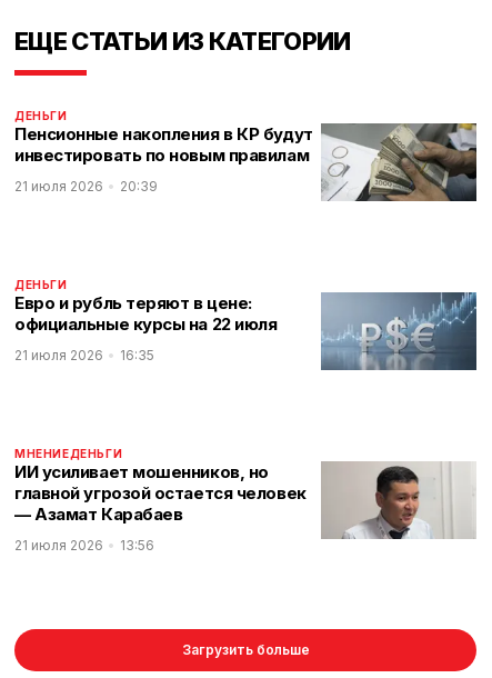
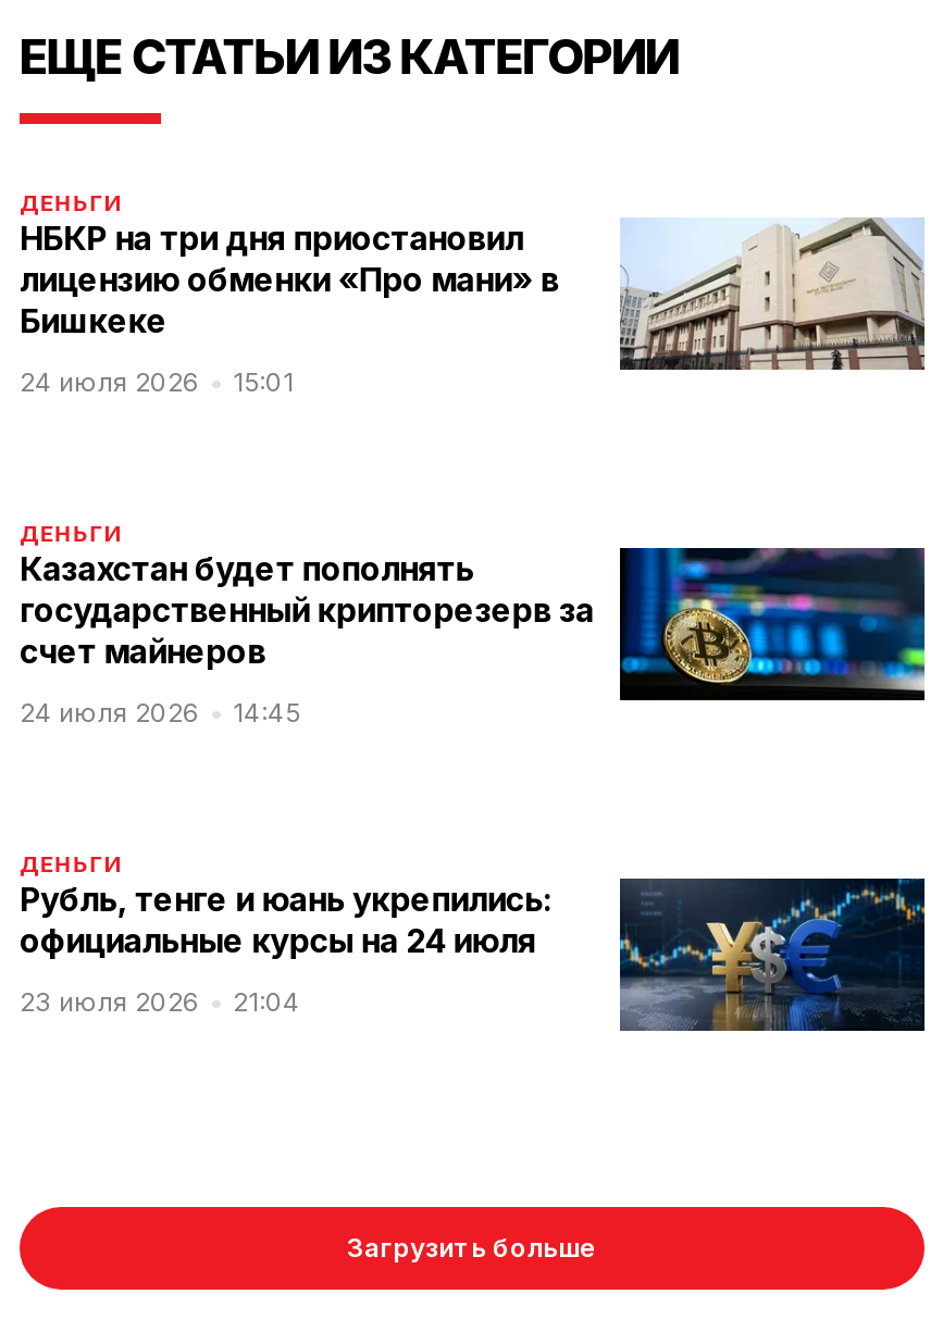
[14,122,478,201] [image] | Пенсионные накопления в КР будут | инвестировать по новым правилам -> [20,217,925,372] [image] | НБКР на три дня приостановил | лицензию обменки «Про мани» в | Бишкеке
[14,178,158,195] 21 июля 2026 | 20:39 -> [20,365,294,398] 24 июля 2026 | 15:01
[14,291,478,371] [image] | Евро и рубль теряют в цене: | официальные курсы на 22 июля -> [20,548,927,702] [image] | Казахстан будет пополнять | государственный крипторезерв за | счет майнеров
[14,347,154,363] 21 июля 2026 | 16:35 -> [20,696,300,729] 24 июля 2026 | 14:45
[14,447,476,539] [image] | МНЕНИЕДЕНЬГИ | ИИ усиливает мошенников, но | главной угрозой остается человек | — Азамат Карабаев -> [20,850,927,1033] [image] | ДЕНЬГИ | Рубль, тенге и юань укрепились: | официальные курсы на 24 июля
[14,537,154,554] 21 июля 2026 | 13:56 -> [20,985,300,1018] 23 июля 2026 | 21:04

